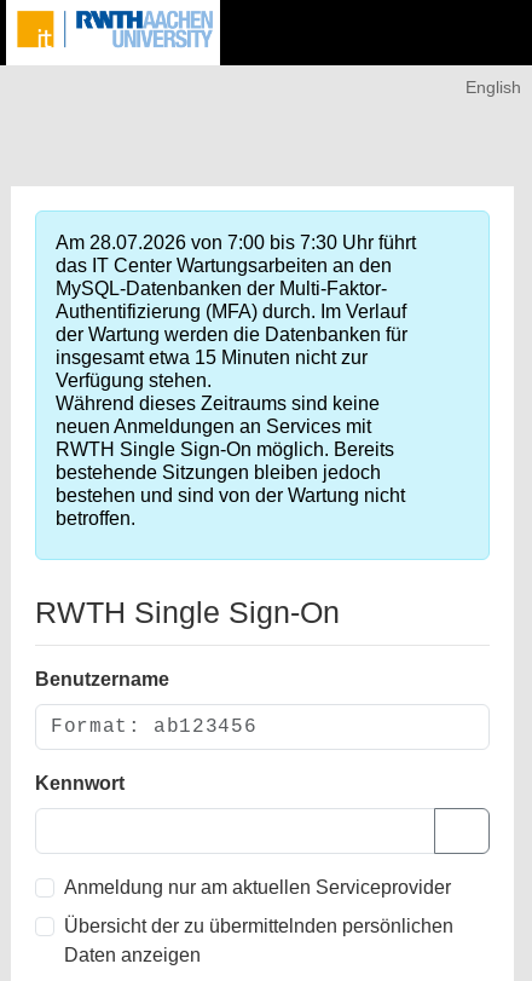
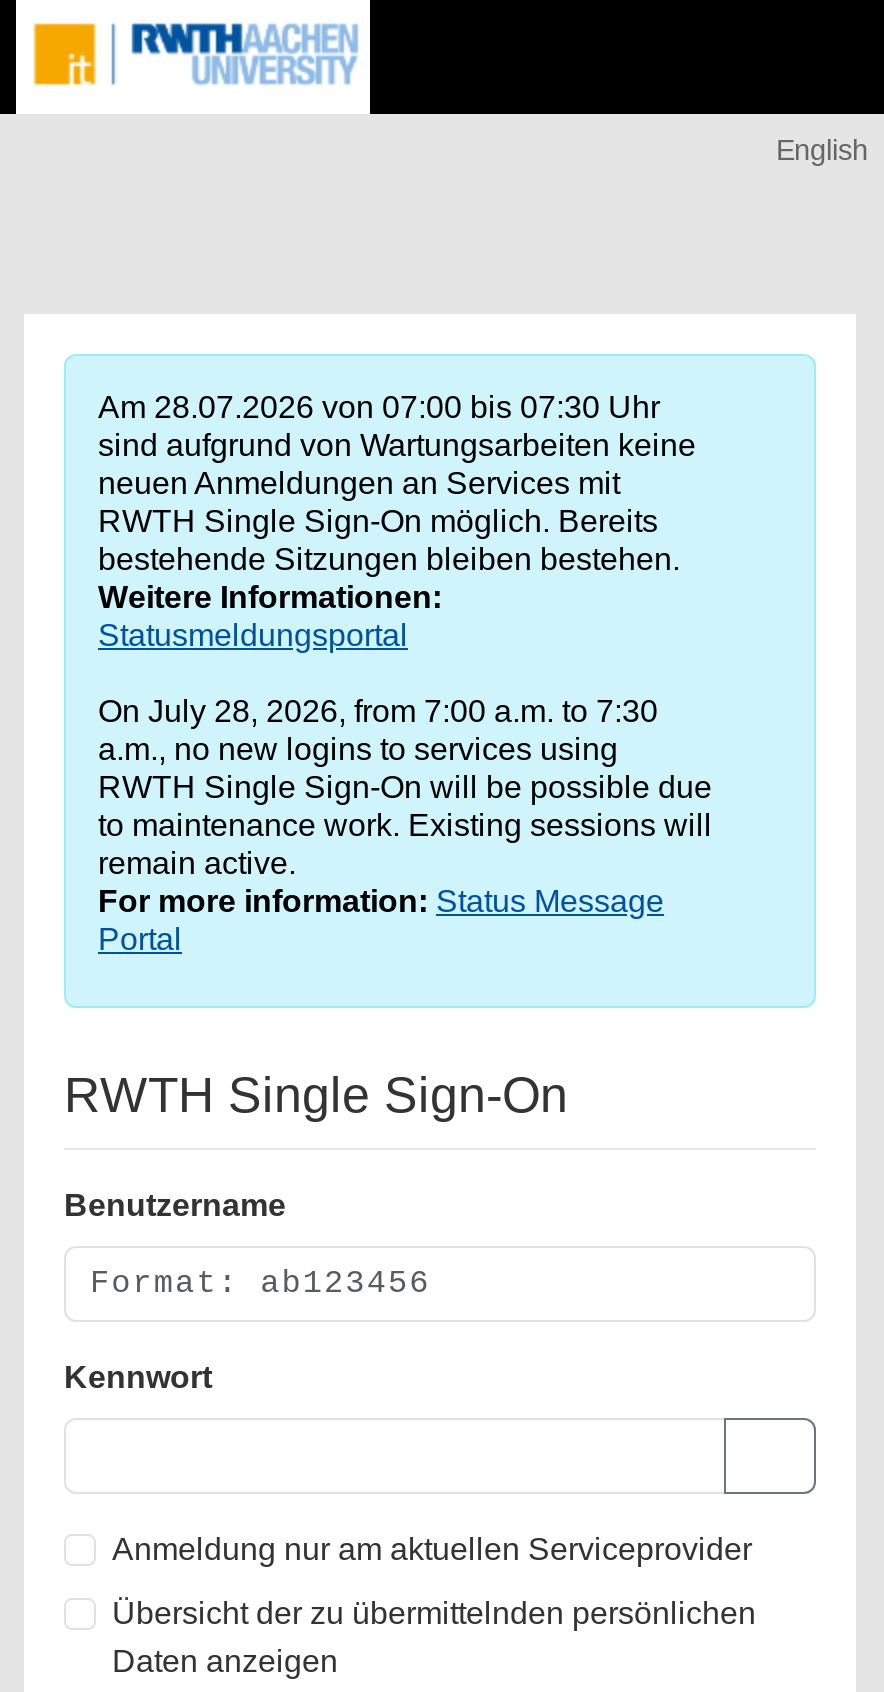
[56,232,416,414] Am 28.07.2026 von 7:00 bis 7:30 Uhr führt | das IT Center Wartungsarbeiten an den | MySQL-Datenbanken der Multi-Faktor- | Authentifizierung (MFA) durch. Im Verlauf | der Wartung werden die Datenbanken für | insgesamt etwa 15 Minuten nicht zur | Verfügung stehen. | Während dieses Zeitraums sind keine -> [98,390,696,462] Am 28.07.2026 von 07:00 bis 07:30 Uhr | sind aufgrund von Wartungsarbeiten keine
moved [56,416,394,460] -> [98,466,658,538]: neuen Anmeldungen an Services mit | RWTH Single Sign-On möglich. Bereits
[56,462,405,529] bestehende Sitzungen bleiben jedoch | bestehen und sind von der Wartung nicht | betroffen. -> [98,542,712,956] bestehende Sitzungen bleiben bestehen. | Weitere Informationen: | Statusmeldungsportal | On July 28, 2026, from 7:00 a.m. to 7:30 | a.m., no new logins to services using | RWTH Single Sign-On will be possible due | to maintenance work. Existing sessions will | remain active. | For more information: Status Message | Portal

